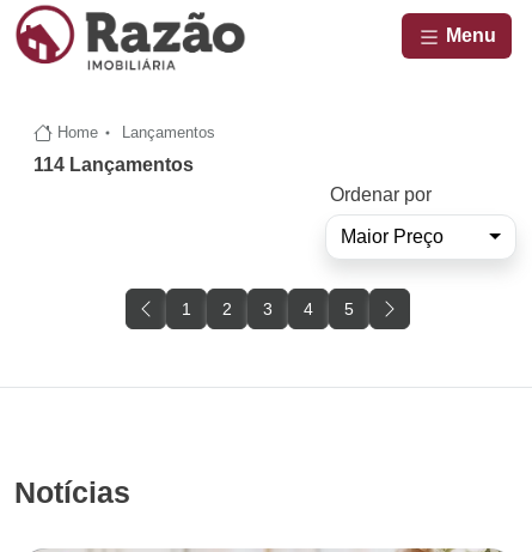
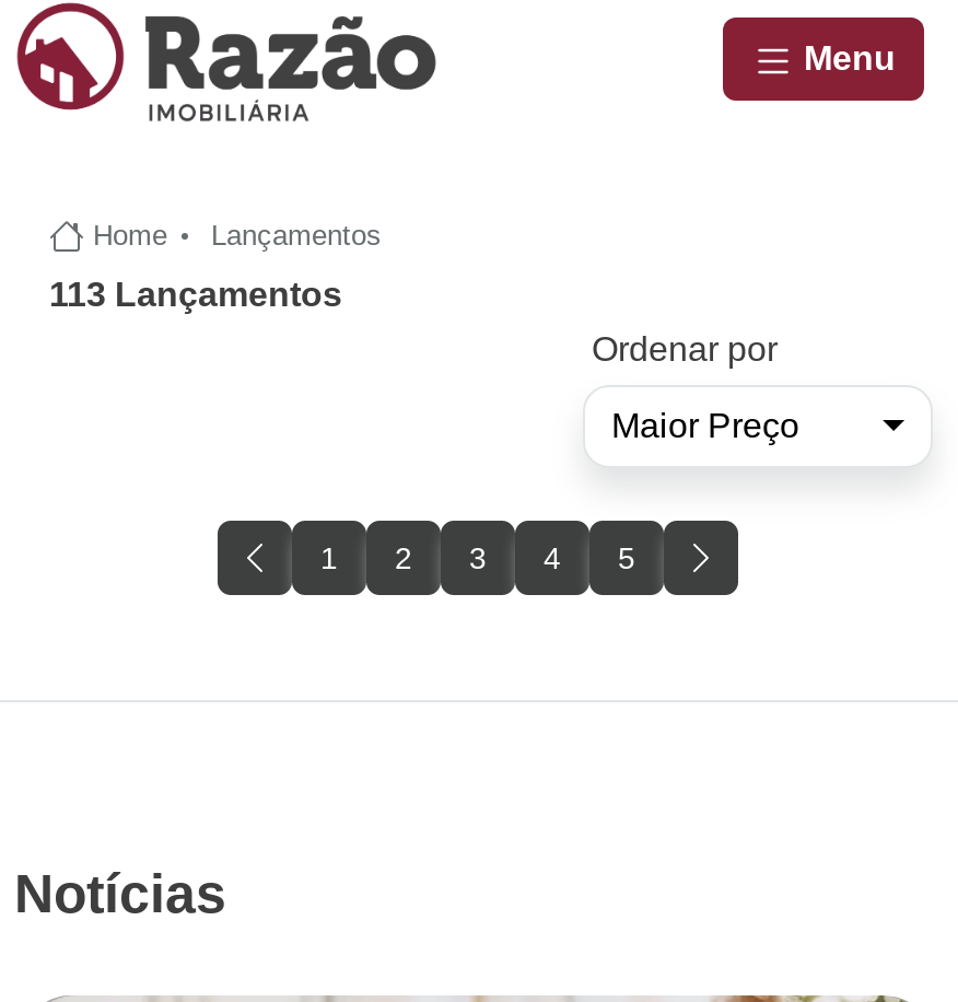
[33,154,194,175] 114 Lançamentos -> [49,276,342,313] 113 Lançamentos

